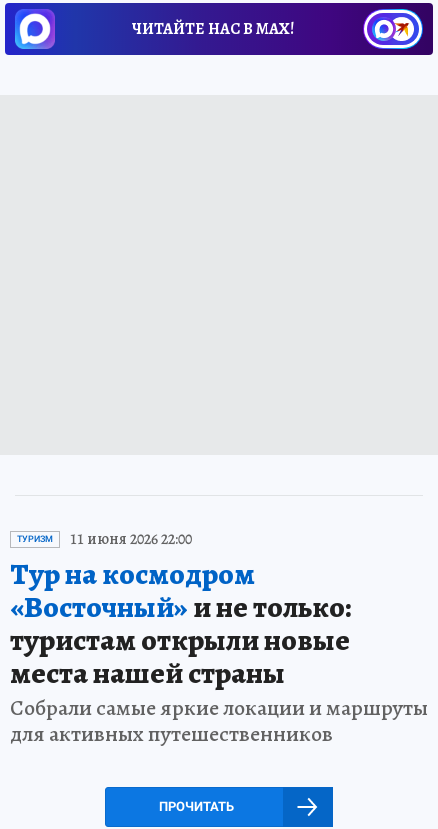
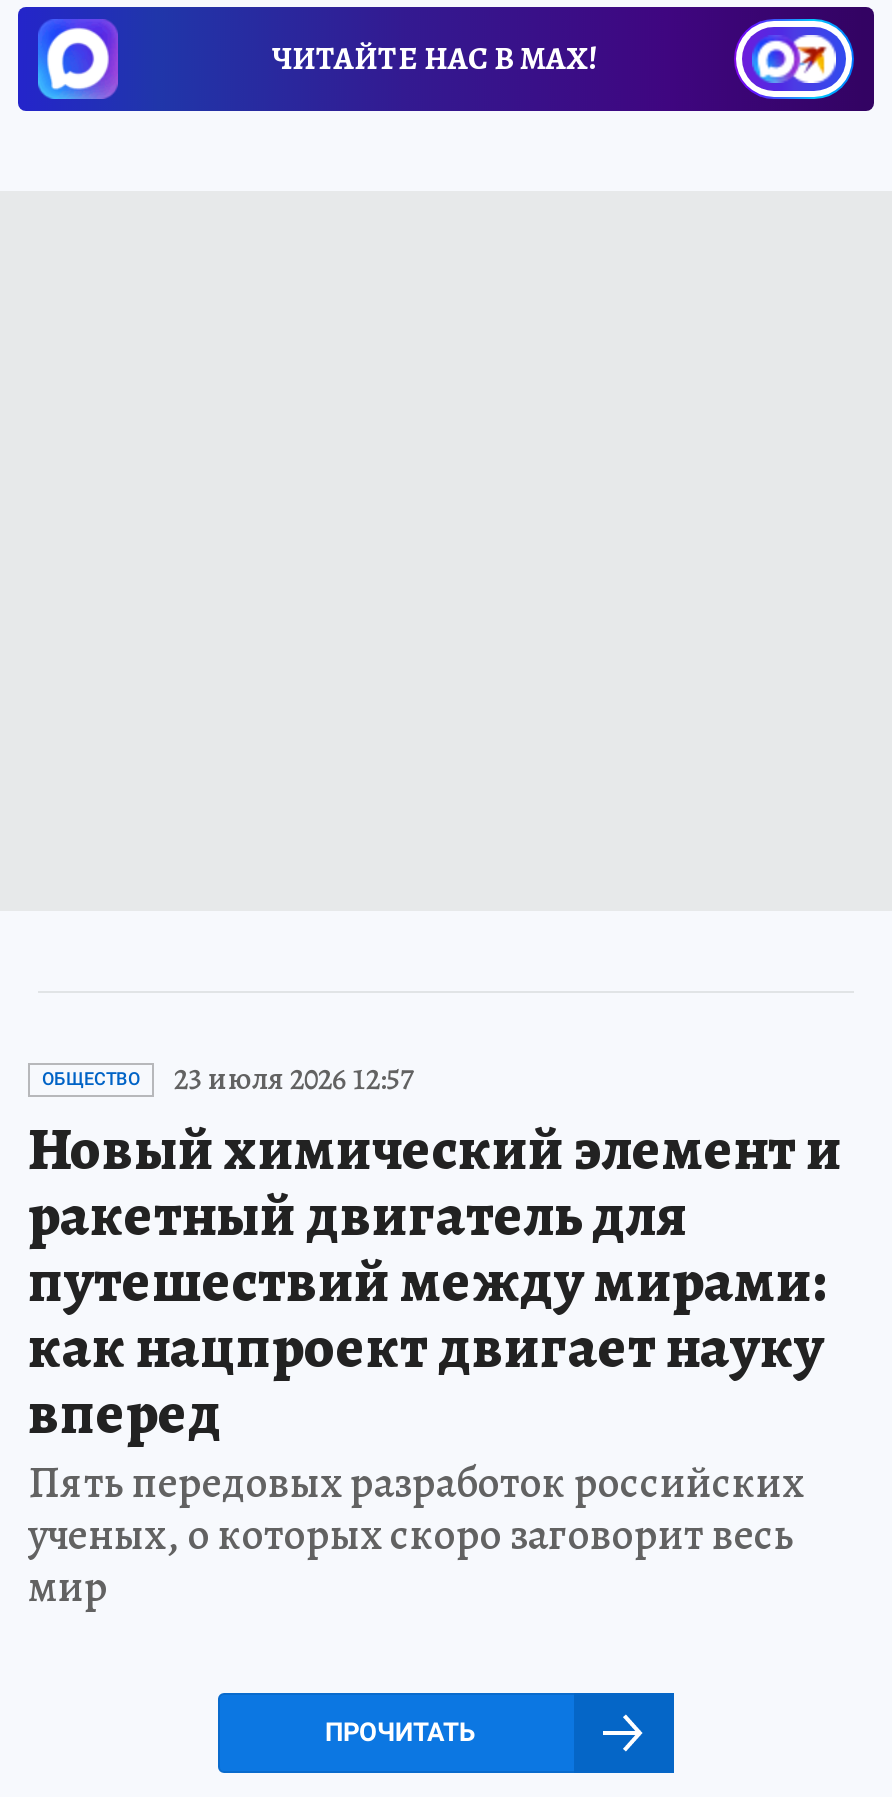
[10,528,428,749] ТУРИЗМ | 11 июня 2026 22:00 | Тур на космодром | «Восточный»и не только: | туристам открыли новые | места нашей страны | Собрали самые яркие локации и маршруты | для активных путешественников -> [28,1057,842,1617] ОБЩЕСТВО | 23 июля 2026 12:57 | Новый химический элемент и | ракетный двигатель для | путешествий между мирами: | как нацпроект двигает науку | вперед | Пять передовых разработок российских | ученых, о которых скоро заговорит весь | мир

